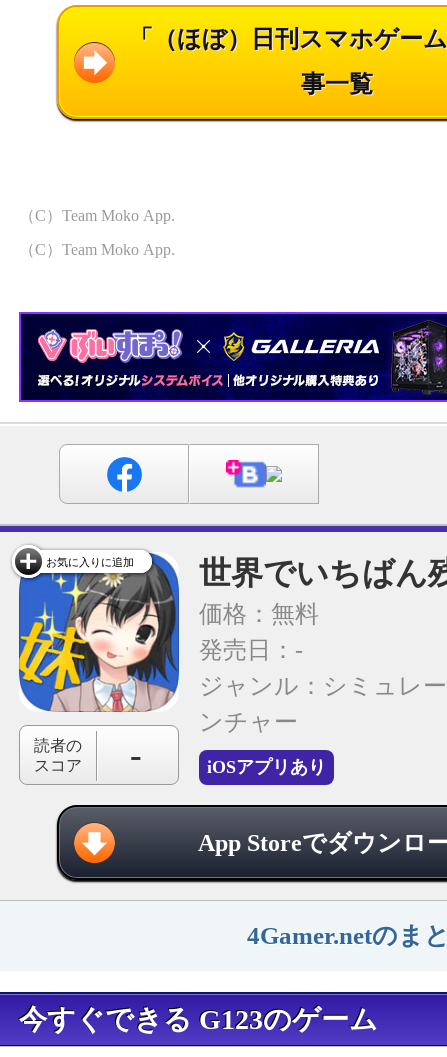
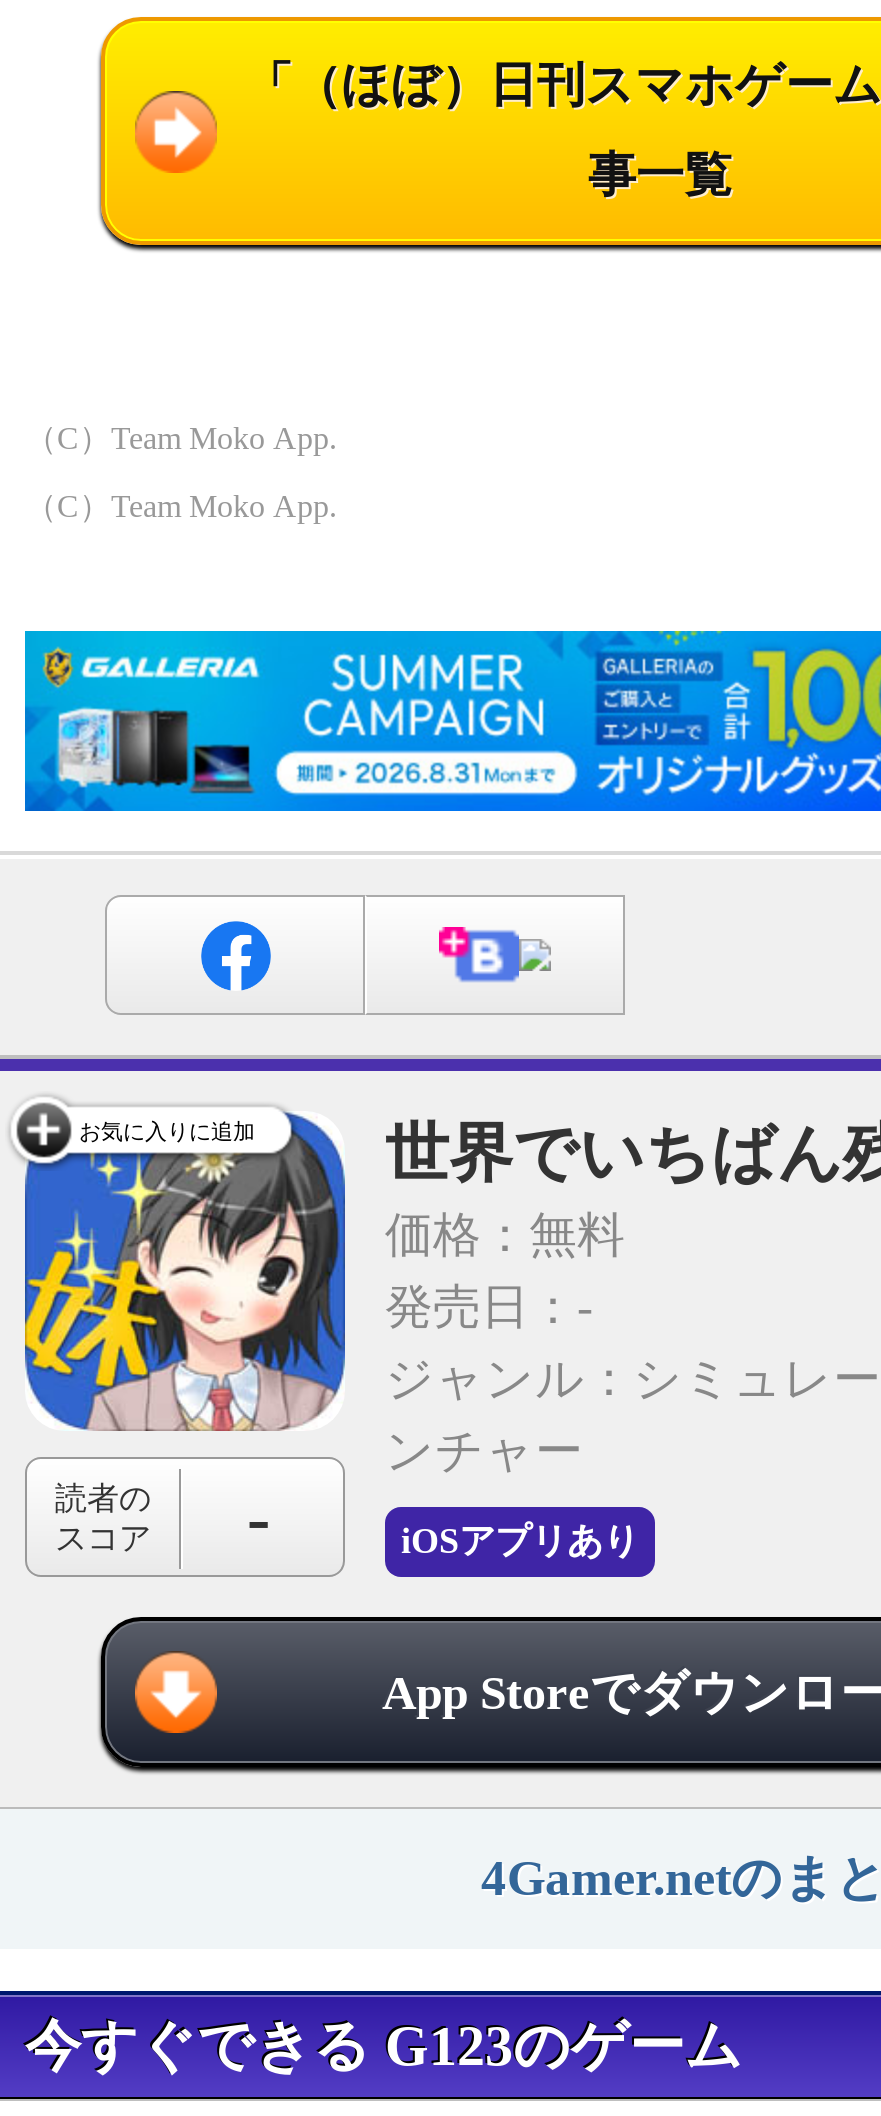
[18,311,444,403] [image] -> [23,629,875,813] [image]

